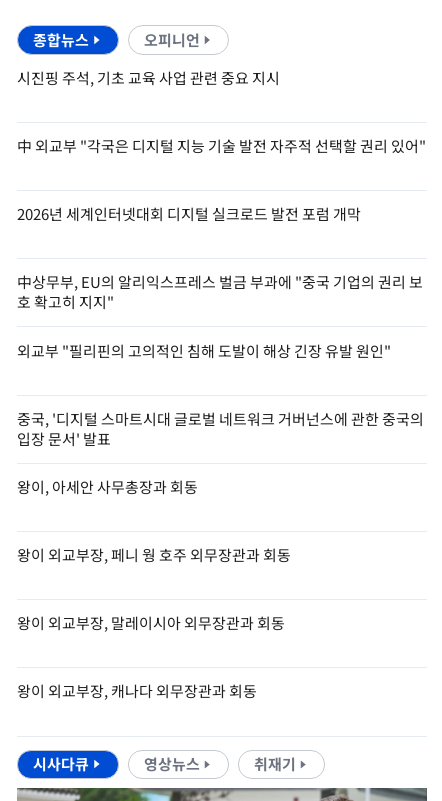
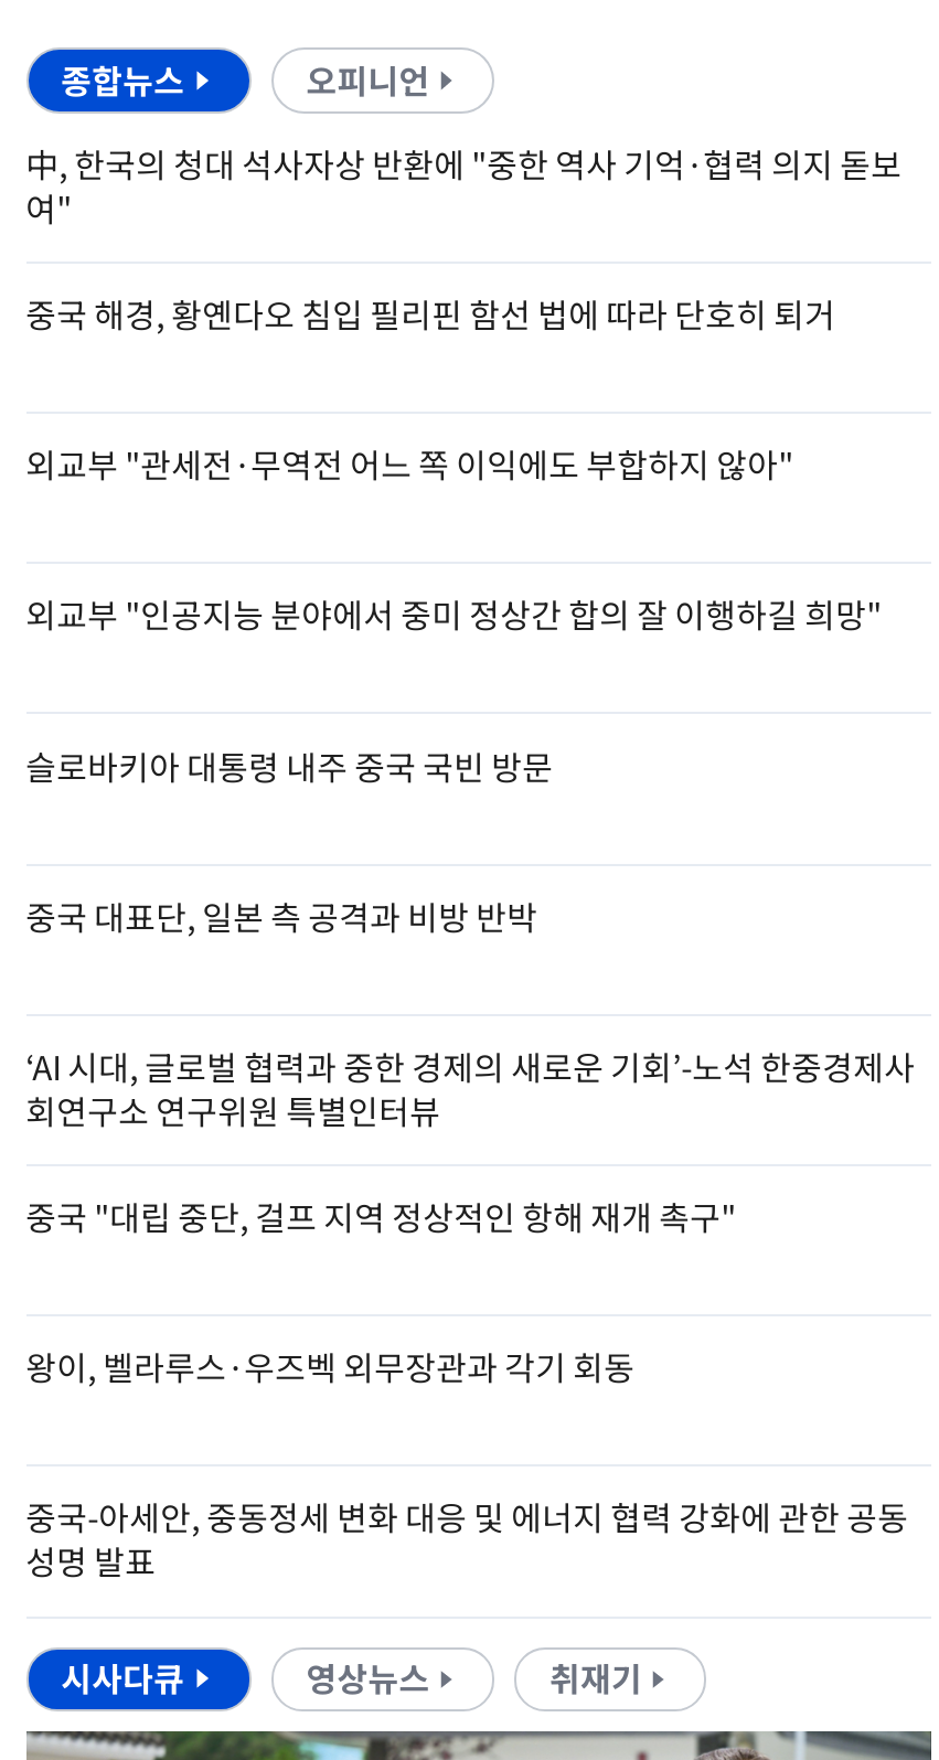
[17,67,280,88] 시진핑 주석, 기초 교육 사업 관련 중요 지시 -> [26,140,902,230] 中, 한국의 청대 석사자상 반환에 "중한 역사 기억·협력 의지 돋보 | 여"
[17,135,426,156] 中 외교부 "각국은 디지털 지능 기술 발전 자주적 선택할 권리 있어" -> [26,290,836,337] 중국 해경, 황옌다오 침입 필리핀 함선 법에 따라 단호히 퇴거
[17,203,361,224] 2026년 세계인터넷대회 디지털 실크로드 발전 포럼 개막 -> [26,440,794,487] 외교부 "관세전·무역전 어느 쪽 이익에도 부합하지 않아"
[17,271,423,312] 中상무부, EU의 알리익스프레스 벌금 부과에 "중국 기업의 권리 보 | 호 확고히 지지" -> [26,591,882,637] 외교부 "인공지능 분야에서 중미 정상간 합의 잘 이행하길 희망"
[17,339,391,360] 외교부 "필리핀의 고의적인 침해 도발이 해상 긴장 유발 원인" -> [26,742,553,788] 슬로바키아 대통령 내주 중국 국빈 방문
[17,408,424,449] 중국, '디지털 스마트시대 글로벌 네트워크 거버넌스에 관한 중국의 | 입장 문서' 발표 -> [26,892,538,938] 중국 대표단, 일본 측 공격과 비방 반박
[17,476,198,497] 왕이, 아세안 사무총장과 회동 -> [26,1043,915,1133] ‘AI 시대, 글로벌 협력과 중한 경제의 새로운 기회’-노석 한중경제사 | 회연구소 연구위원 특별인터뷰
[17,544,291,565] 왕이 외교부장, 페니 웡 호주 외무장관과 회동 -> [26,1193,736,1239] 중국 "대립 중단, 걸프 지역 정상적인 항해 재개 촉구"
[17,612,285,633] 왕이 외교부장, 말레이시아 외무장관과 회동 -> [26,1344,635,1390] 왕이, 벨라루스·우즈벡 외무장관과 각기 회동
[17,680,257,701] 왕이 외교부장, 캐나다 외무장관과 회동 -> [26,1494,909,1585] 중국-아세안, 중동정세 변화 대응 및 에너지 협력 강화에 관한 공동 | 성명 발표

